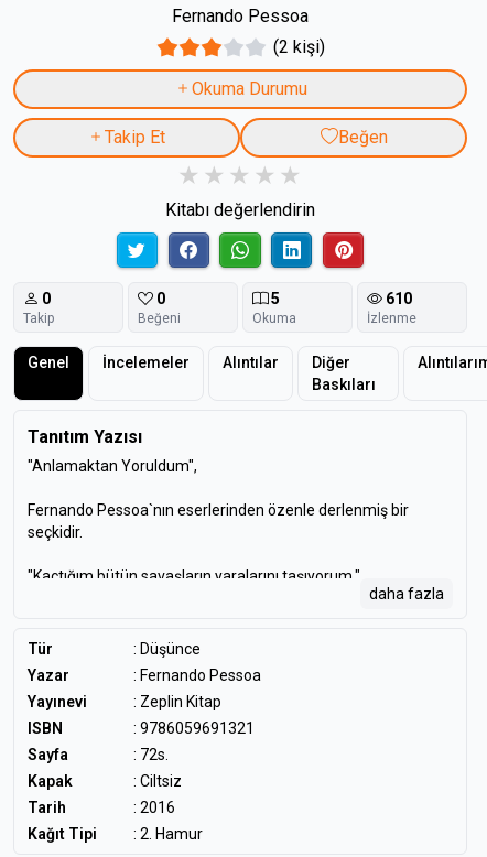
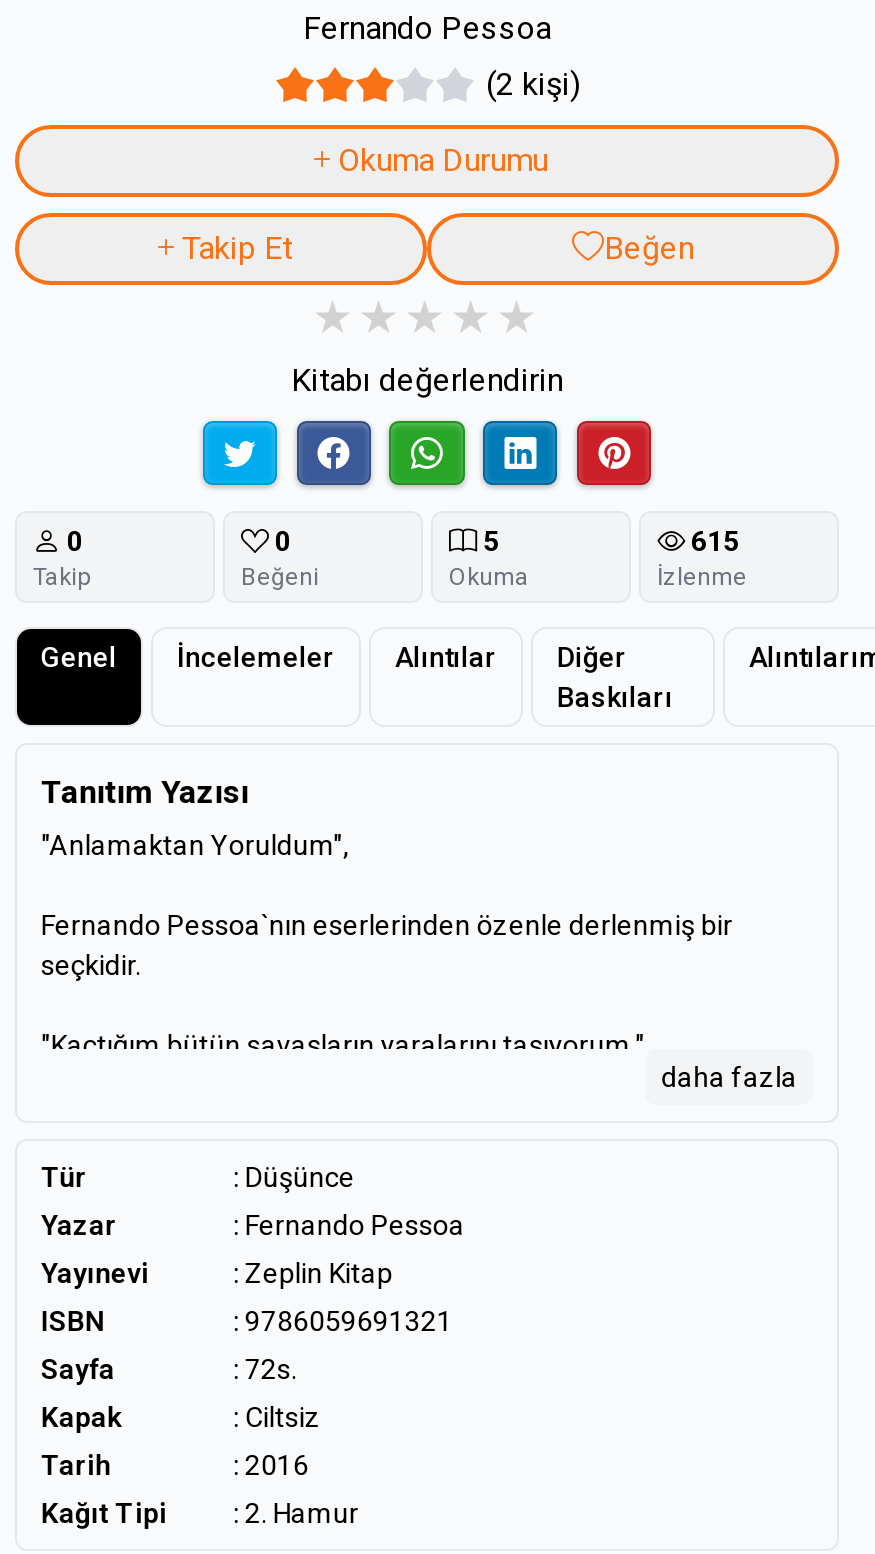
[382,289,412,307] 610 -> [685,525,739,557] 615

